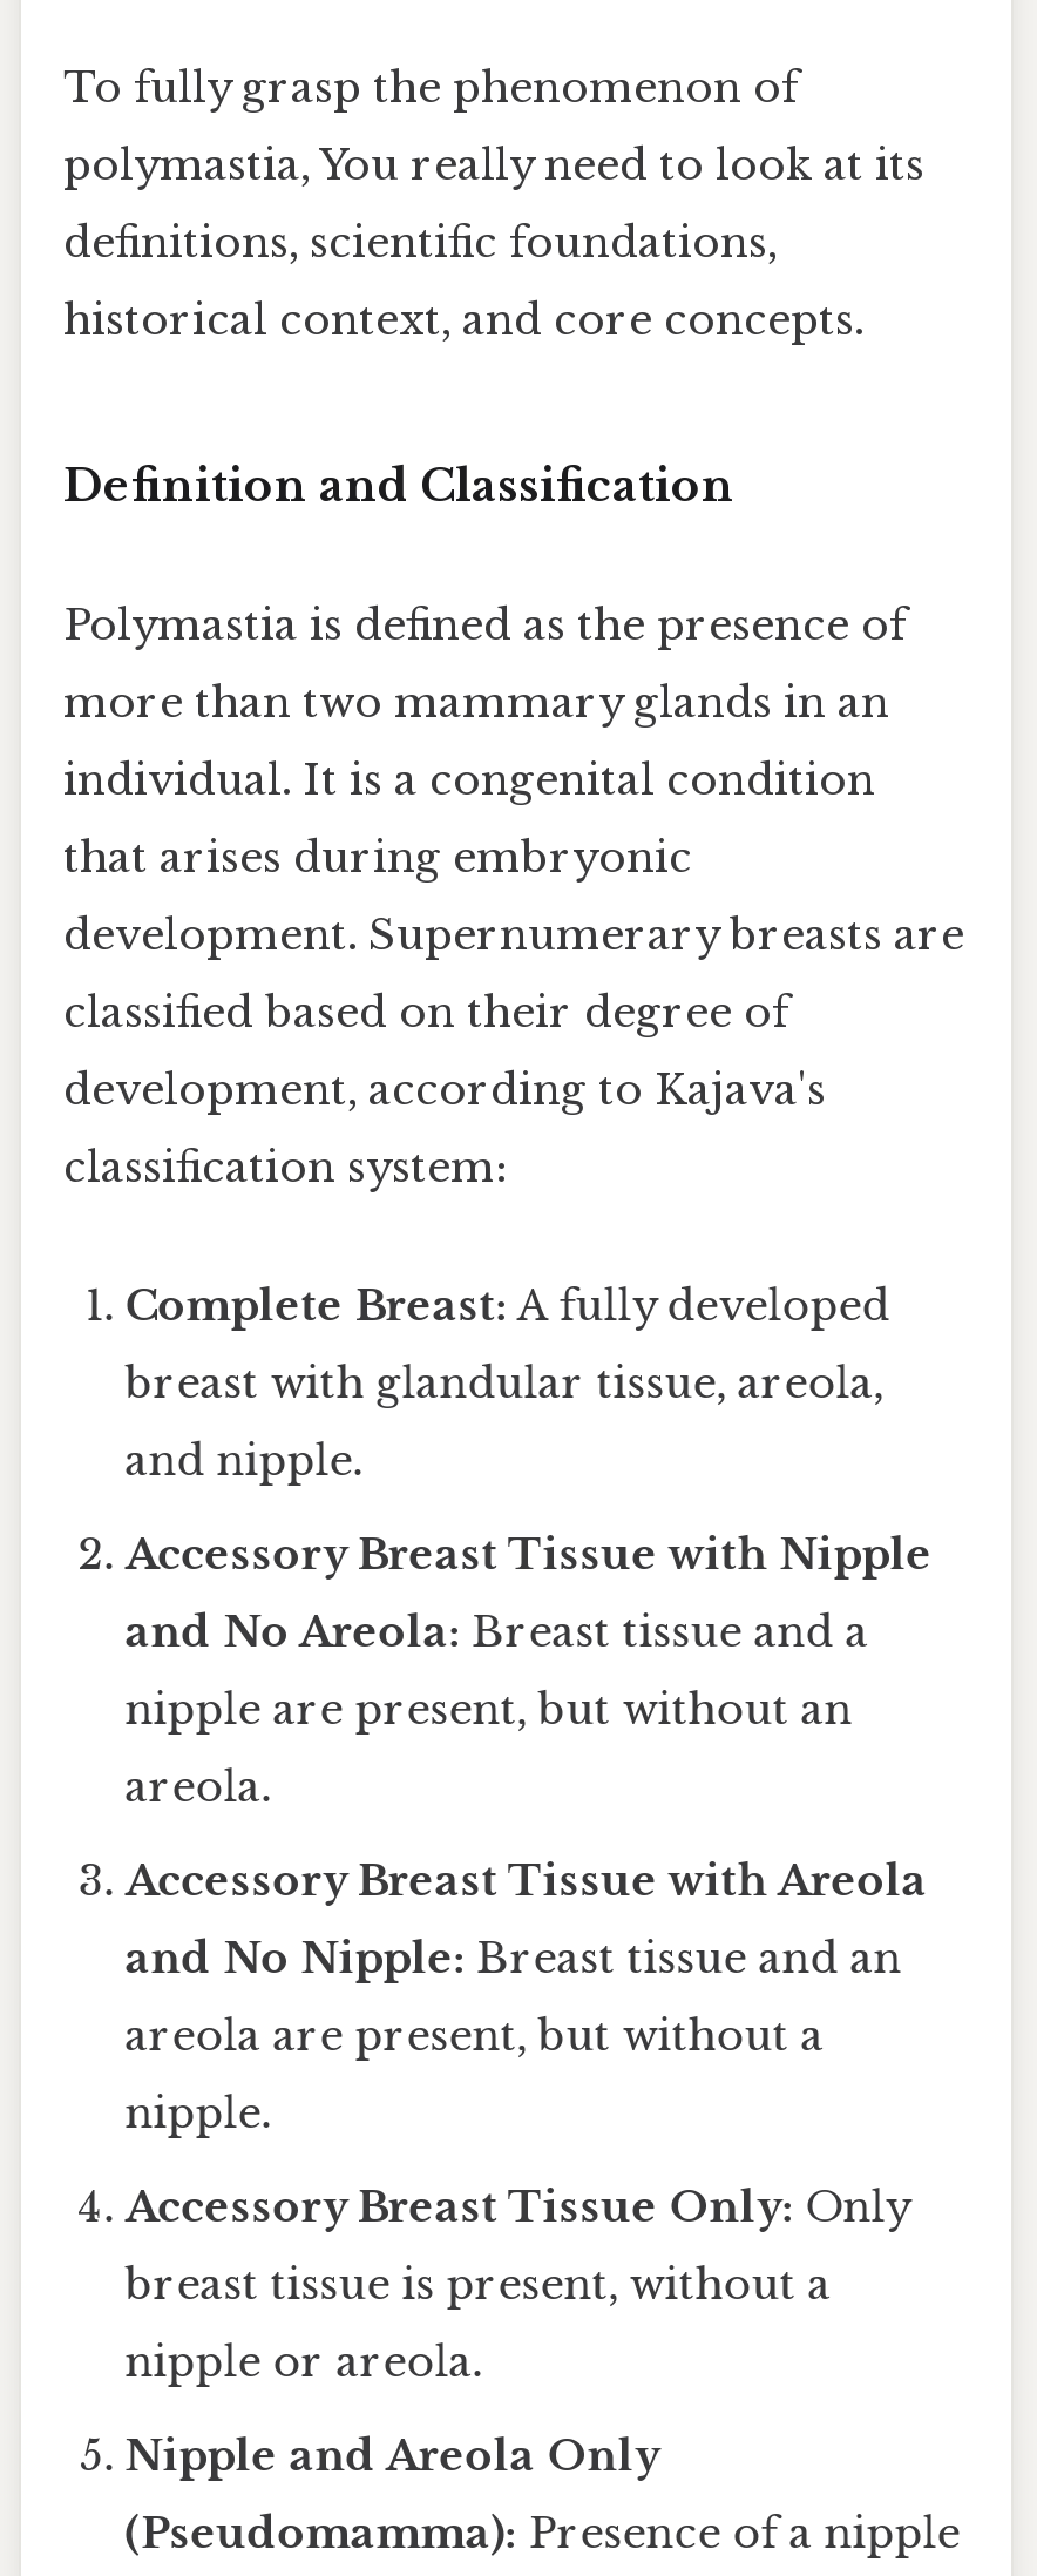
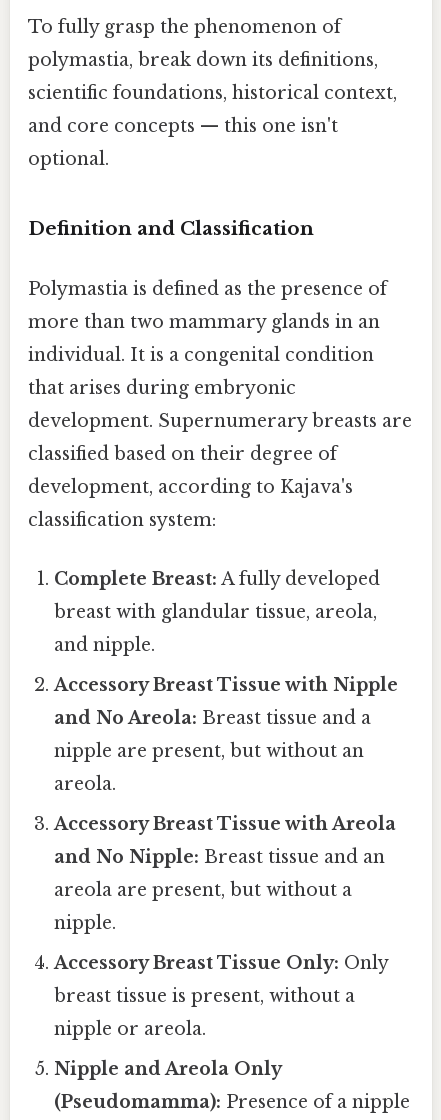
[63,140,924,347] polymastia, You really need to look at its | definitions, scientific foundations, | historical context, and core concepts. -> [28,49,397,170] polymastia, break down its definitions, | scientific foundations, historical context, | and core concepts — this one isn't | optional.

